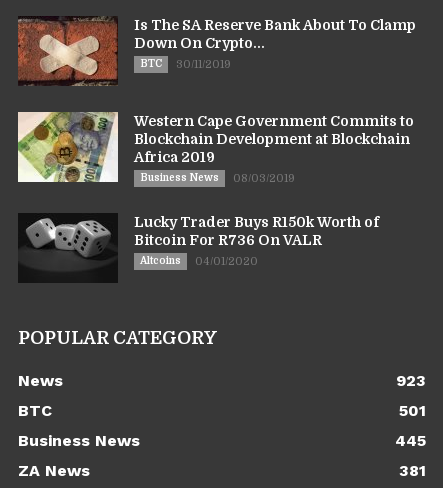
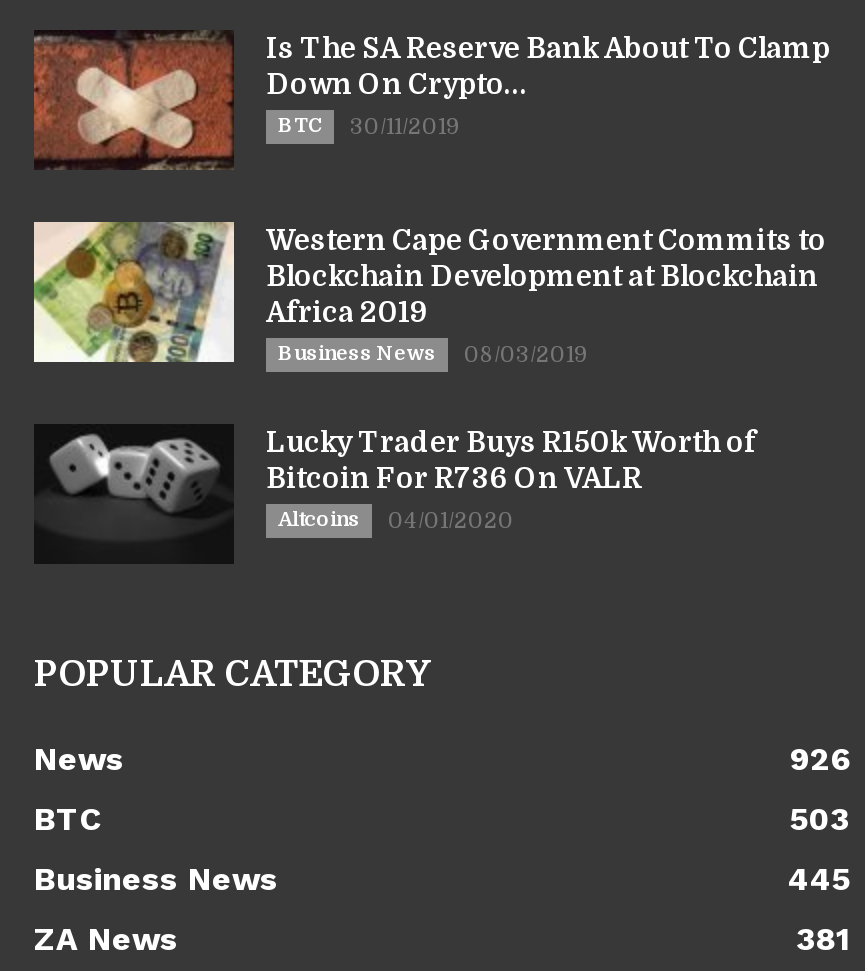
[396,371,426,390] 923 -> [790,740,850,778] 926
[399,401,426,420] 501 -> [790,800,850,838] 503

